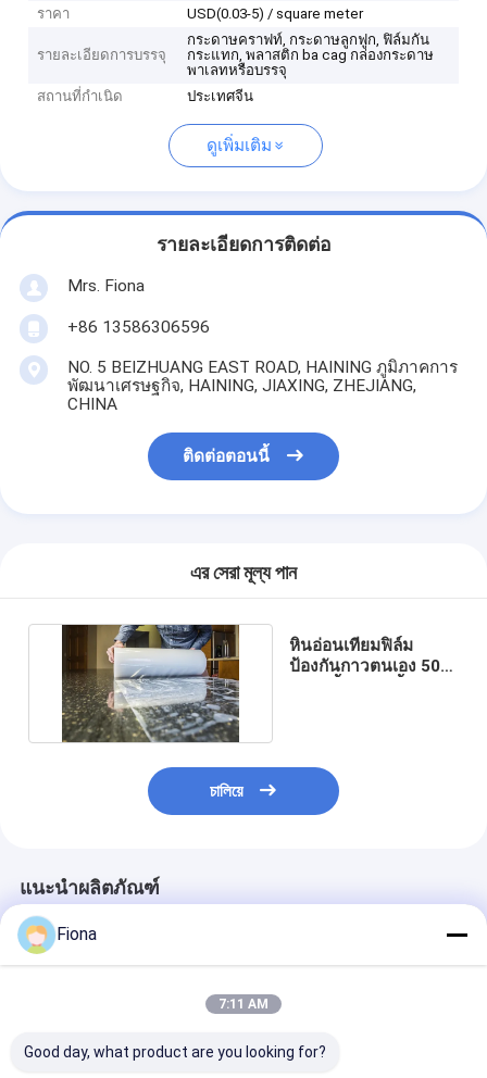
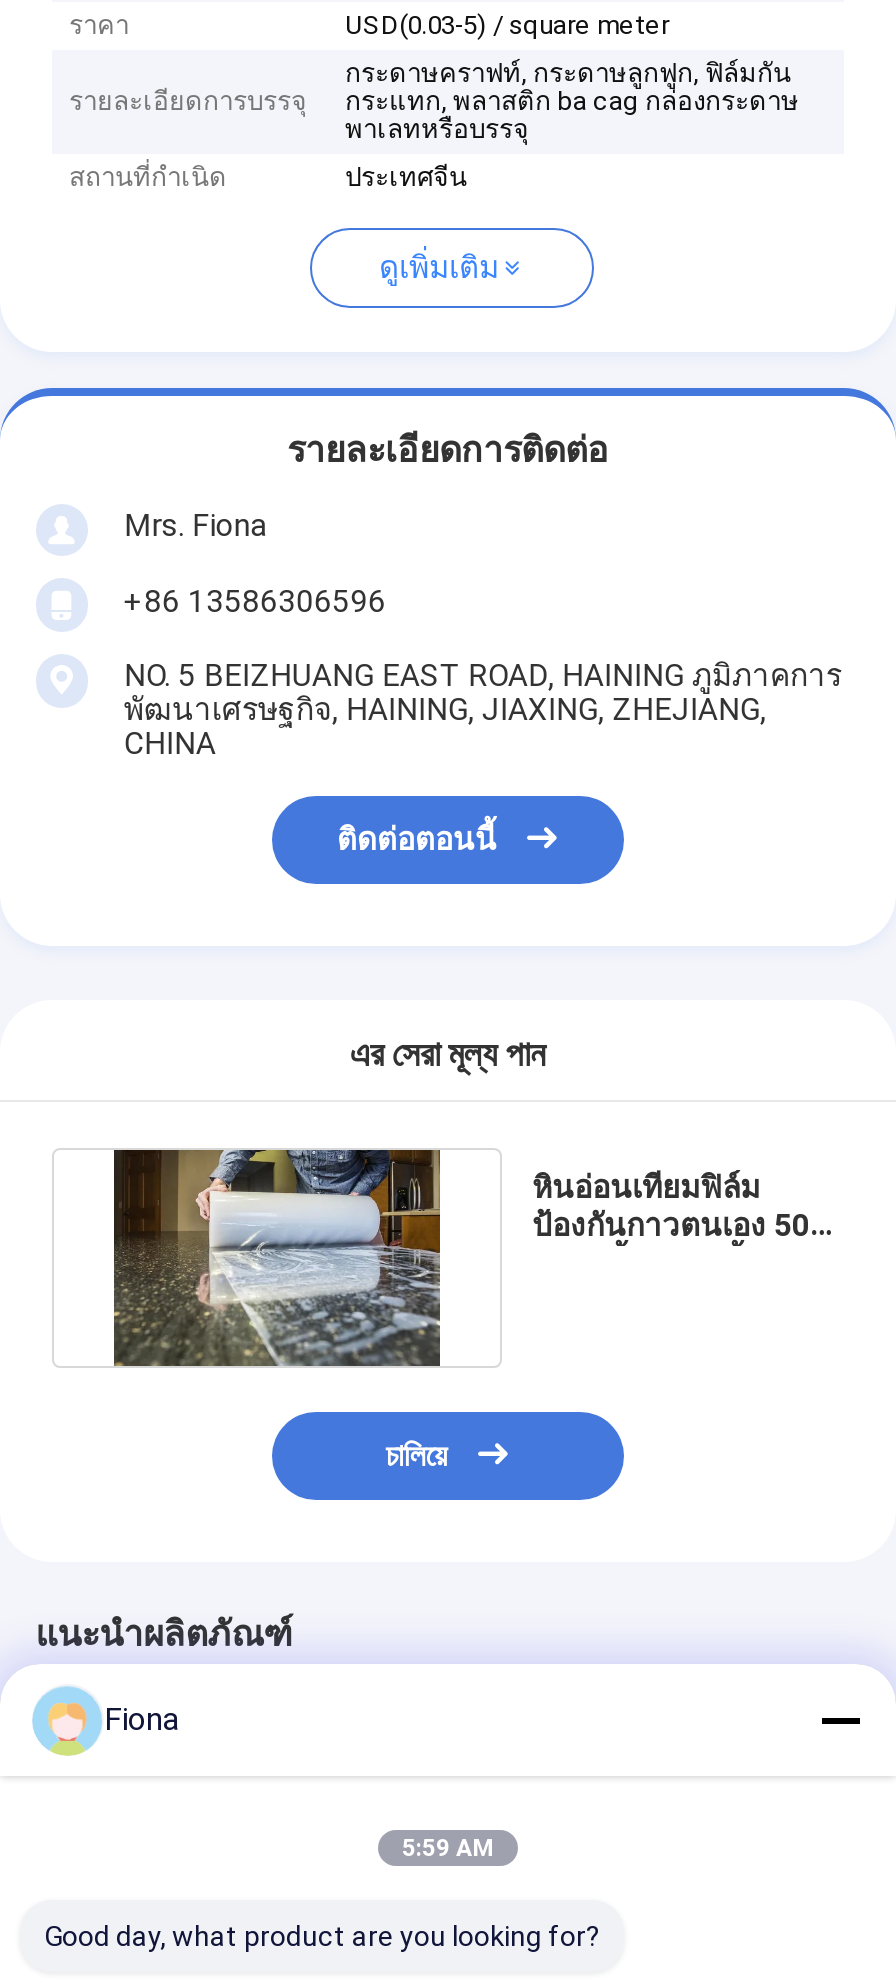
[218,996,269,1012] 7:11 AM -> [402,1834,494,1862] 5:59 AM

